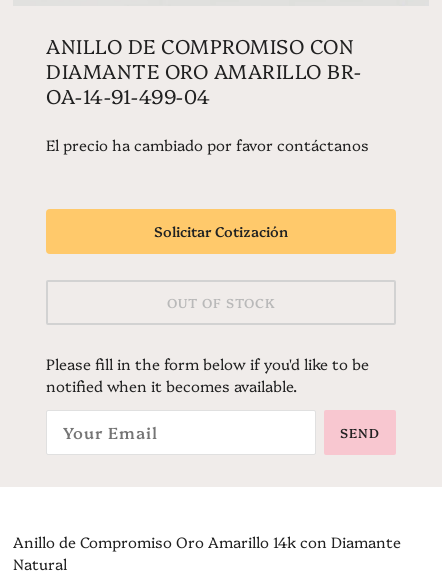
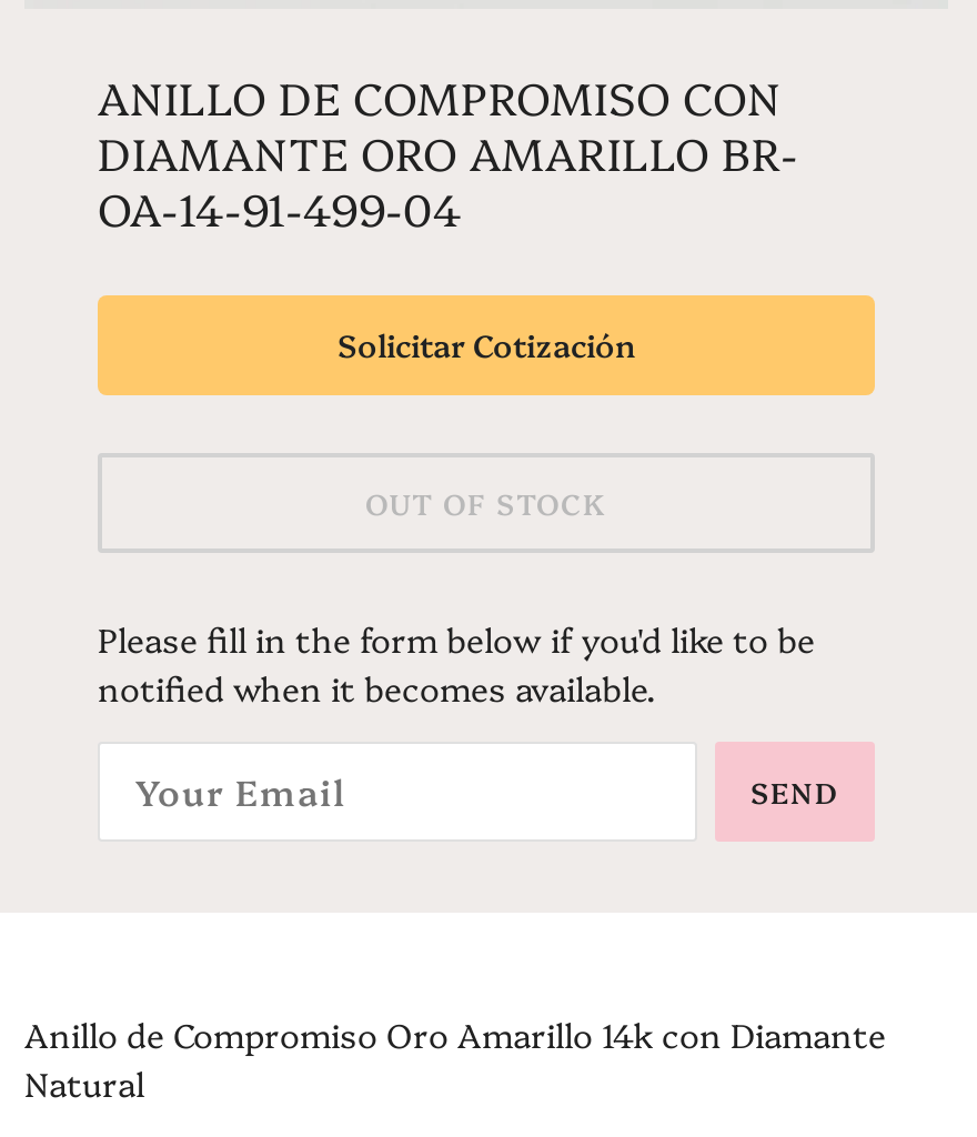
[46,134,369,155] El precio ha cambiado por favor contáctanos -> none

